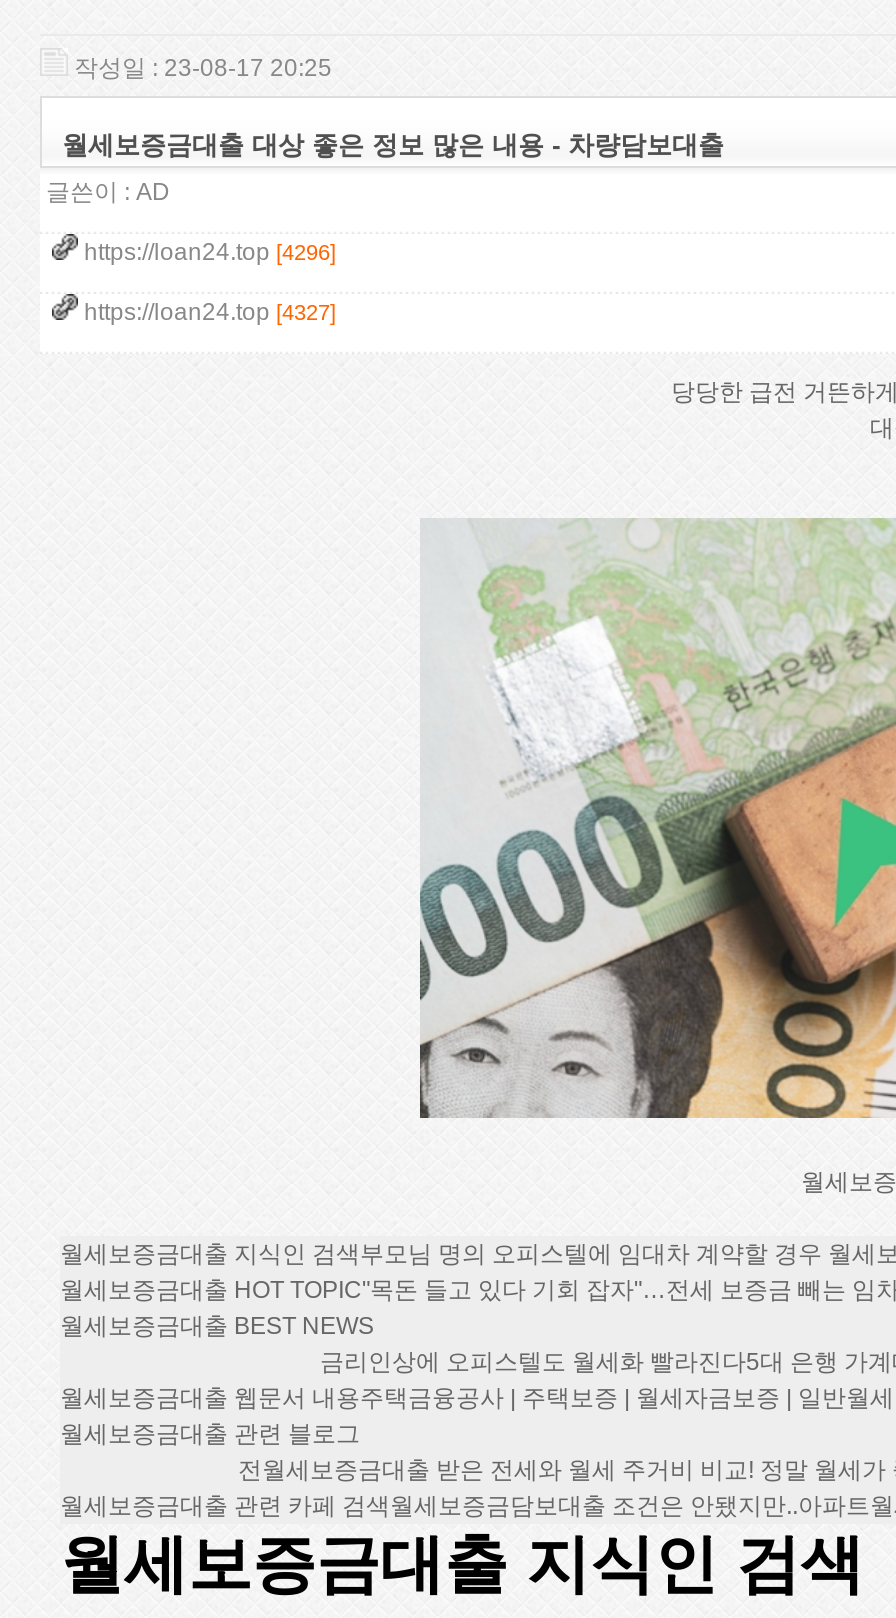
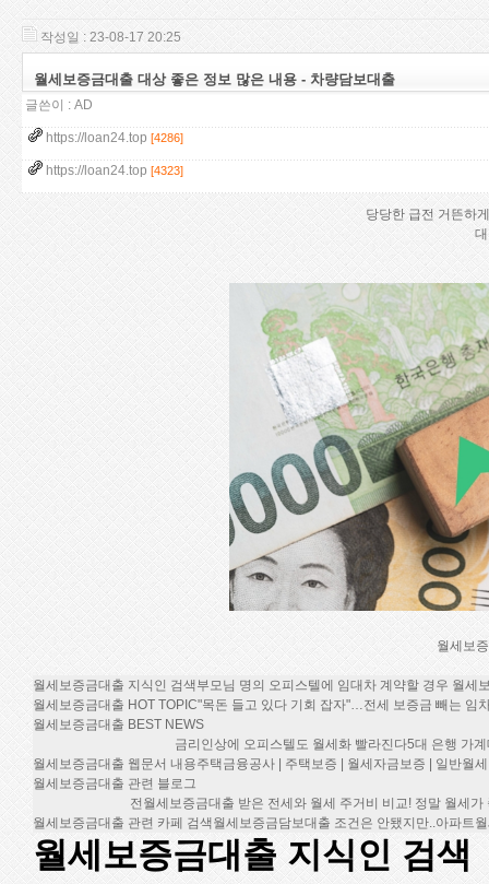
[84,238,336,266] https://loan24.top [4296] -> [46,130,183,145] https://loan24.top [4286]
[84,298,336,326] https://loan24.top [4327] -> [46,163,183,178] https://loan24.top [4323]

